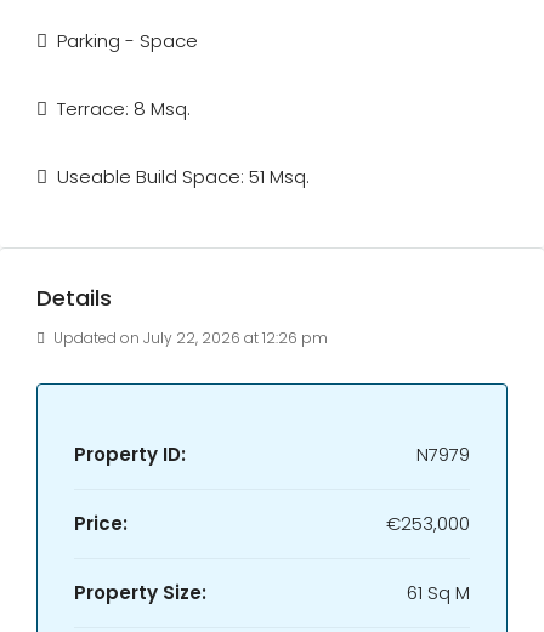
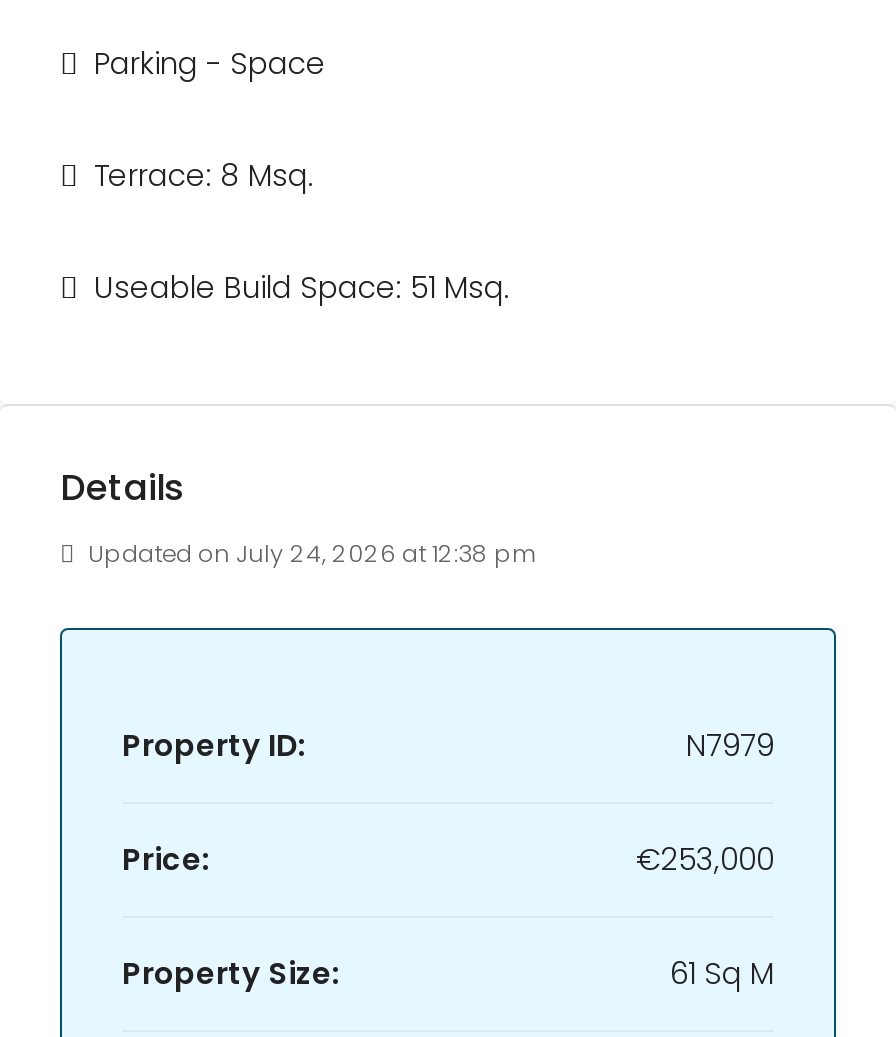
[50,328,328,348] Updated on July 22, 2026 at 12:26 pm -> [82,536,538,570] Updated on July 24, 2026 at 12:38 pm

